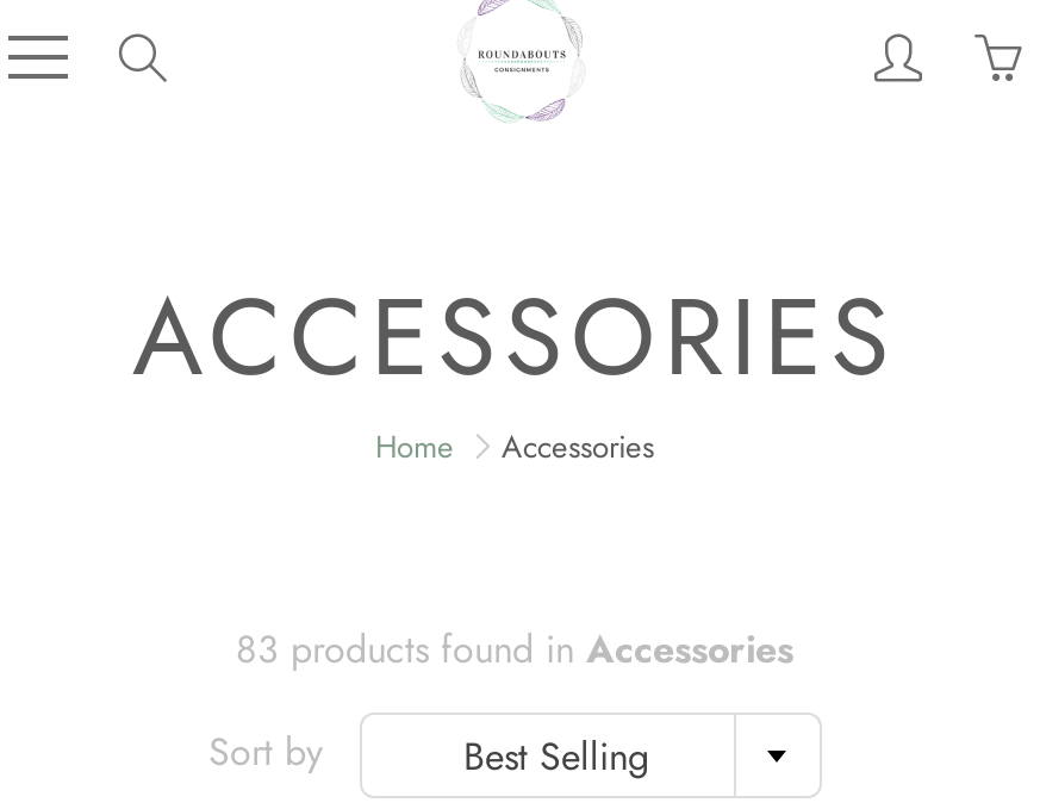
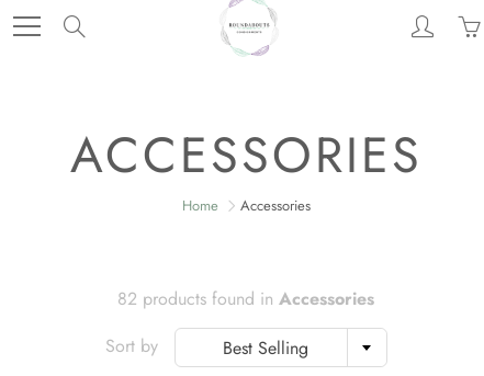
[236,622,793,677] 83 products found in Accessories -> [117,286,374,311] 82 products found in Accessories

